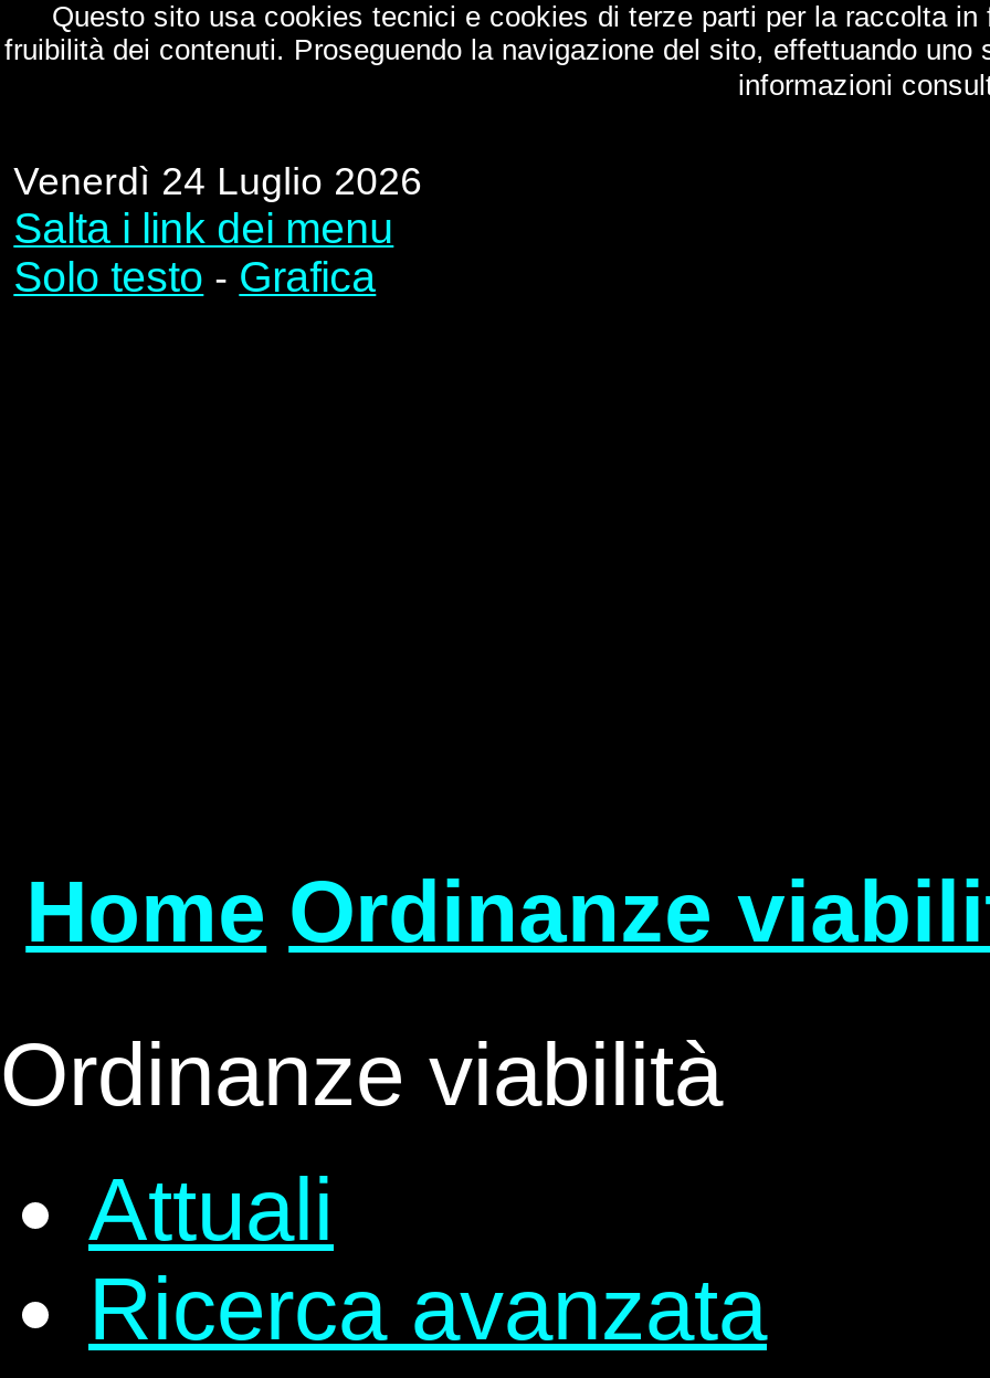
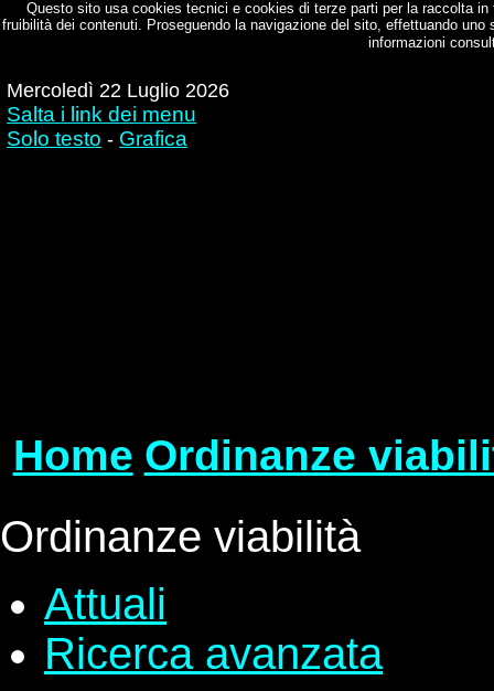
[14,158,423,203] Venerdì 24 Luglio 2026 -> [7,79,230,101] Mercoledì 22 Luglio 2026

